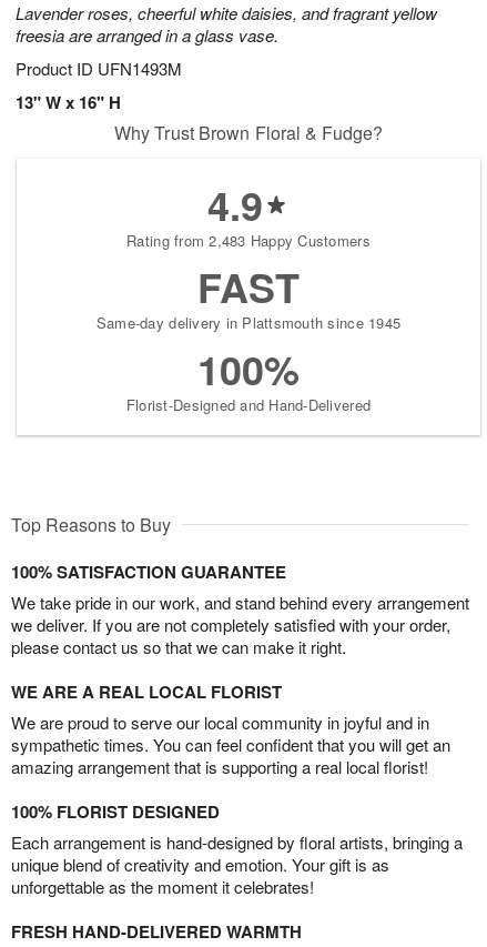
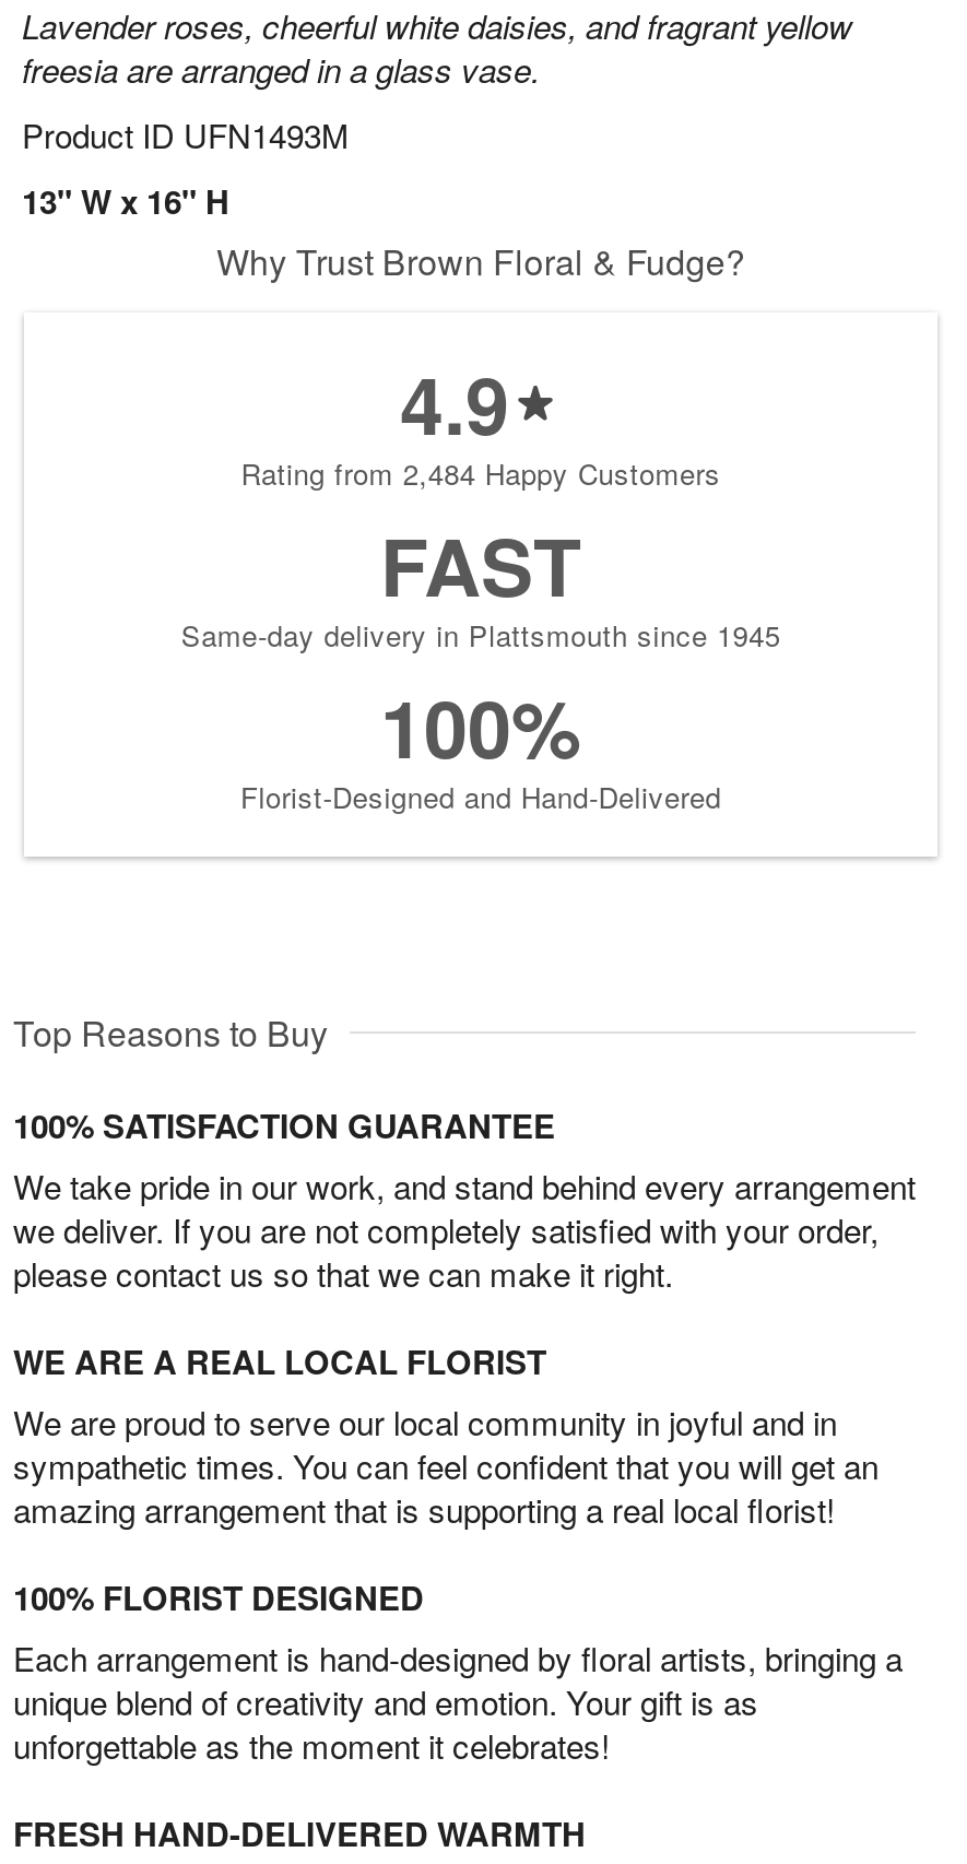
[127,230,370,251] Rating from 2,483 Happy Customers -> [241,452,721,494] Rating from 2,484 Happy Customers

